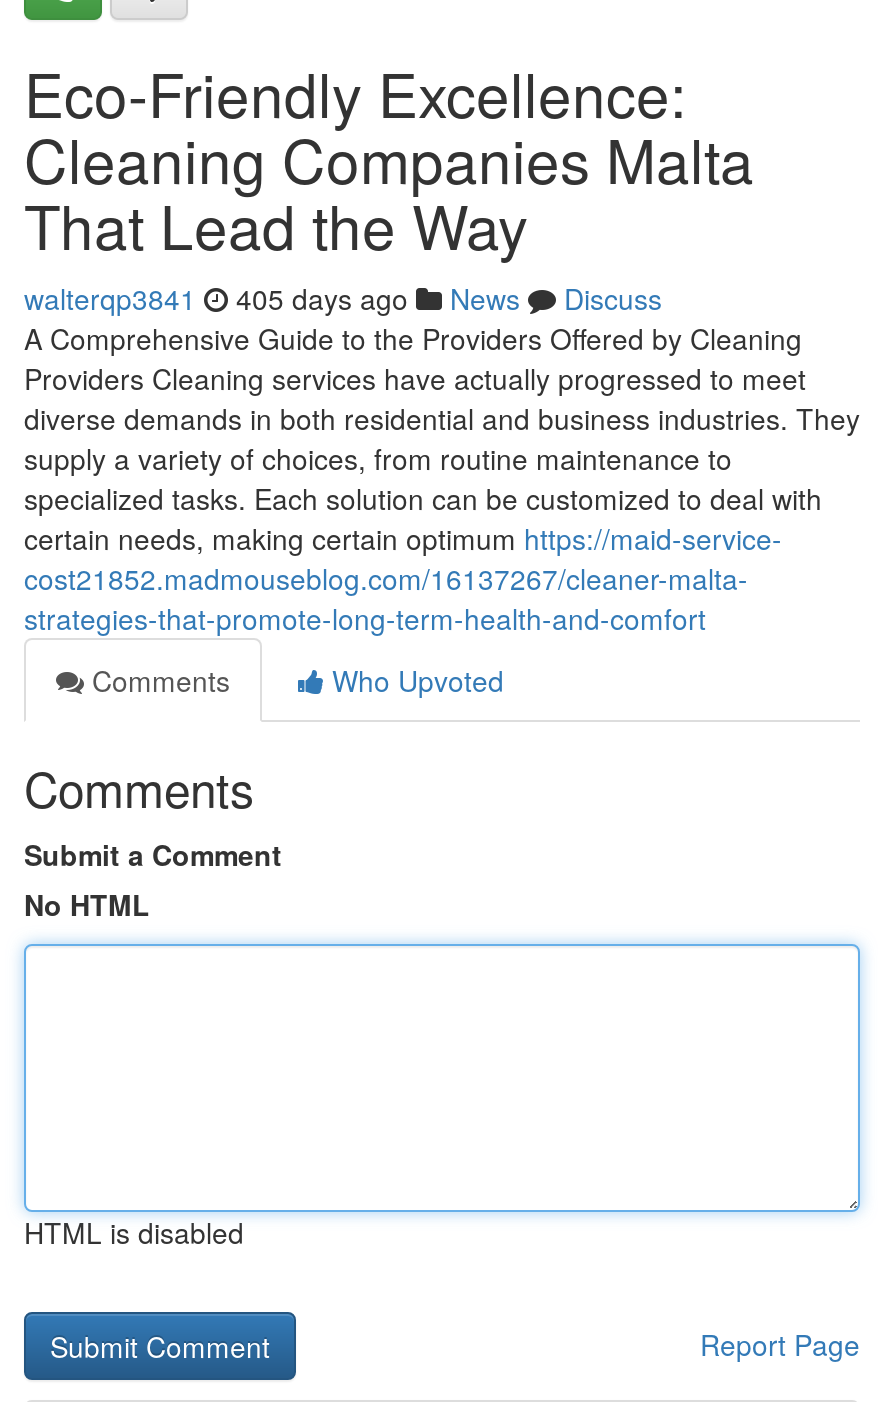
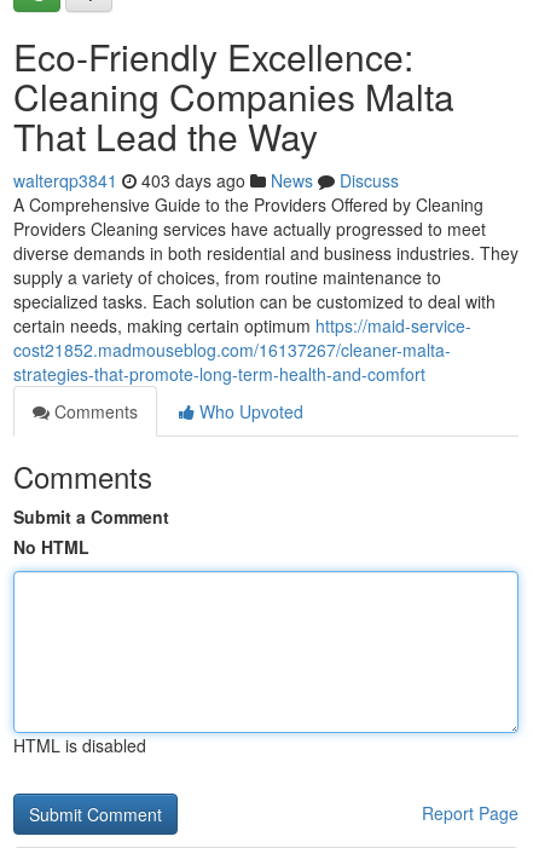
[24,278,662,318] walterqp3841 405 days ago News Discuss -> [13,168,399,192] walterqp3841 403 days ago News Discuss

